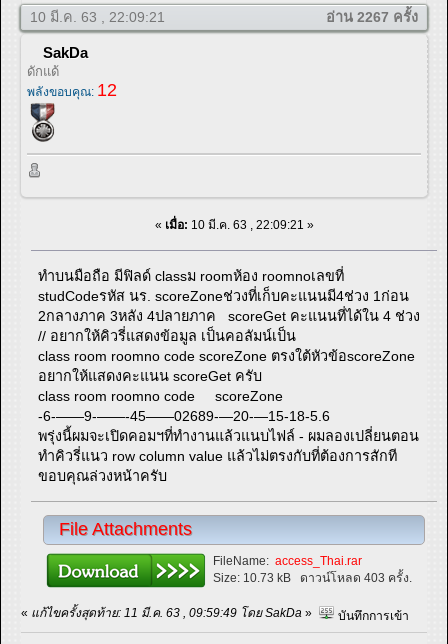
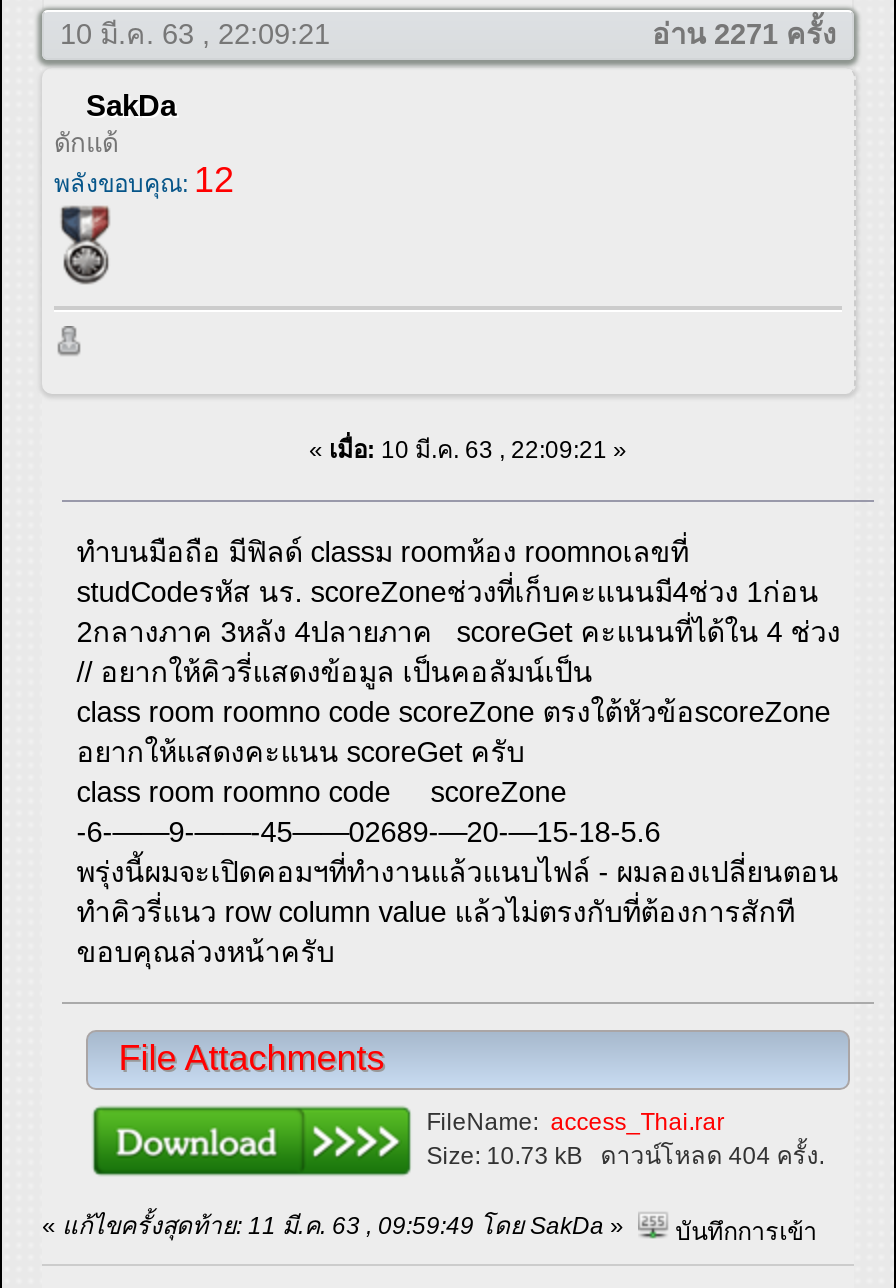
[326,9,418,25] อ่าน 2267 ครั้ง -> [652,19,836,51] อ่าน 2271 ครั้ง
[210,570,412,584] Size: 10.73 kBดาวน์โหลด 403 ครั้ง. -> [420,1141,824,1169] Size: 10.73 kBดาวน์โหลด 404 ครั้ง.

